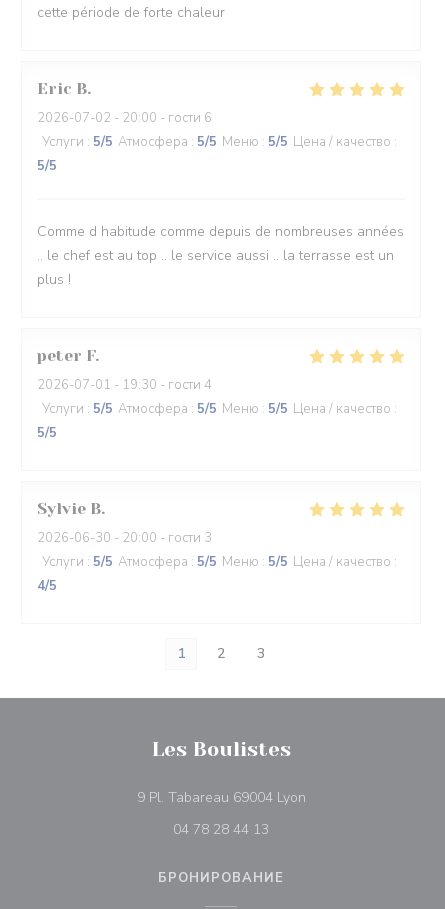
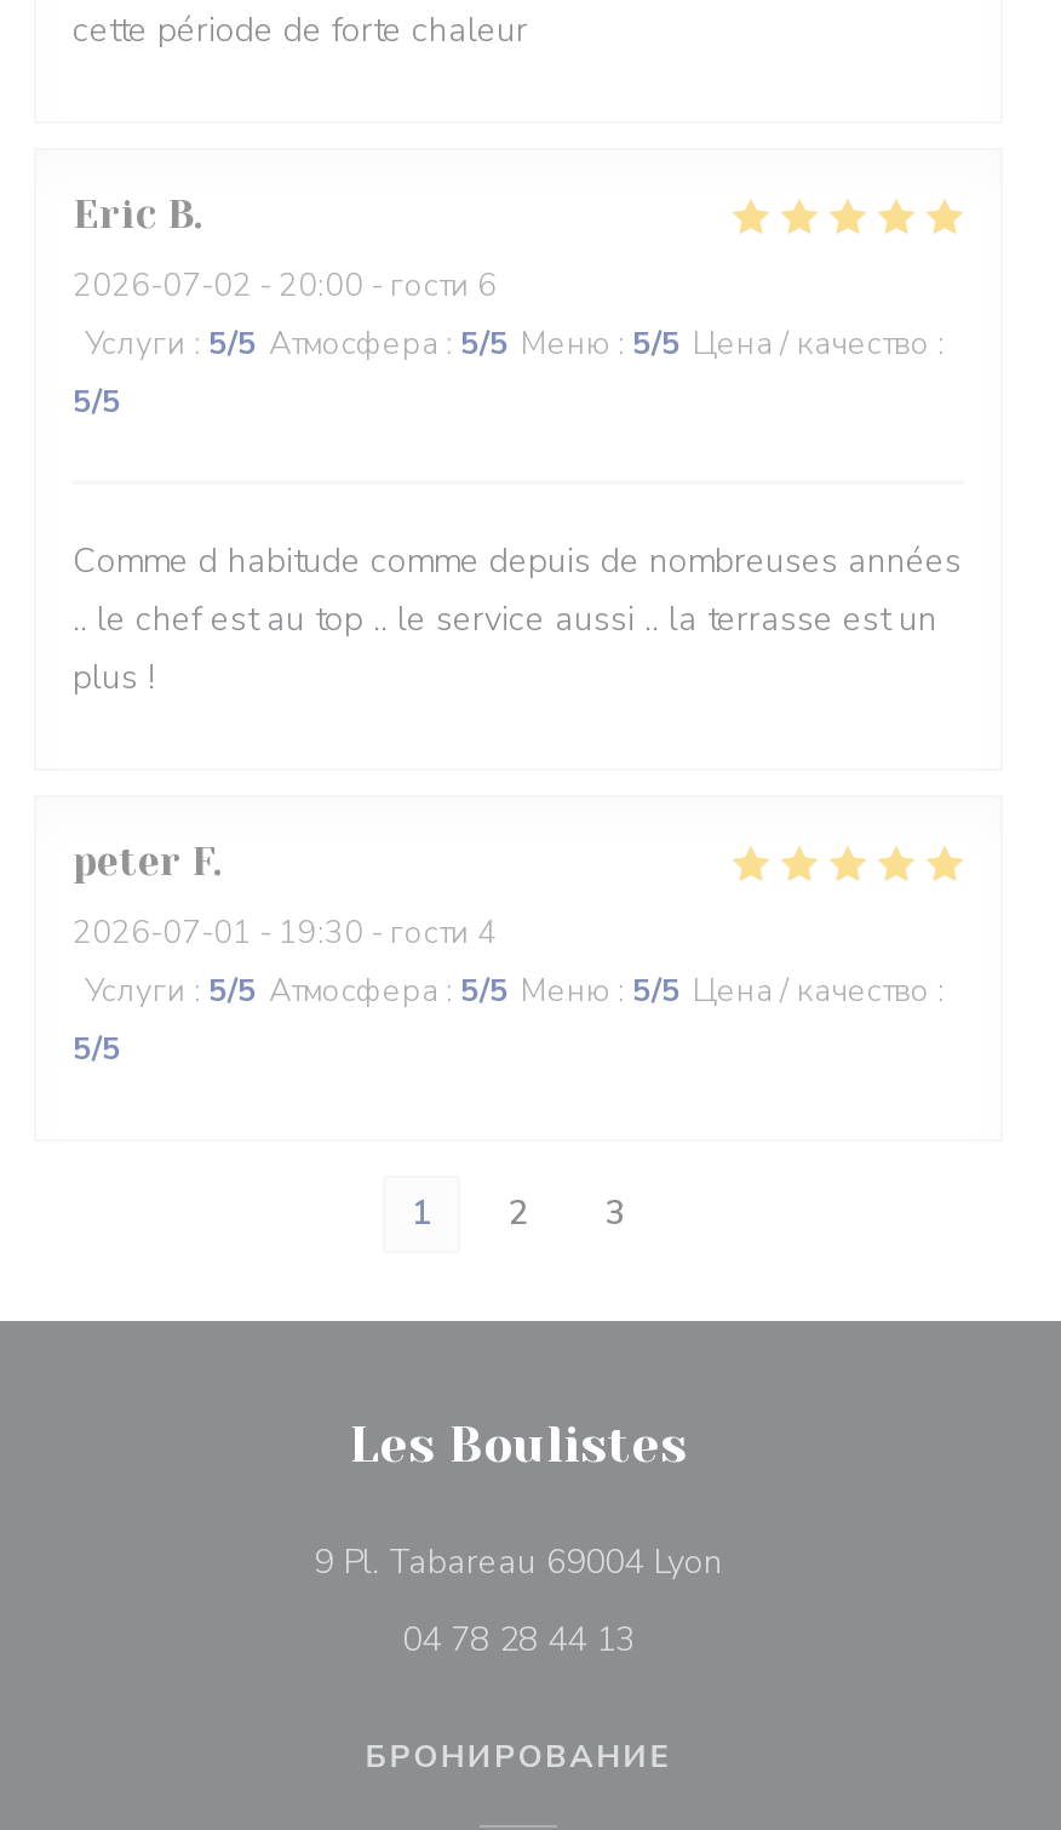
[37,499,397,595] Sylvie B | 2026-06-30 - 20:00 - гости 3 | Услуги: 5/5 Атмосфера: 5/5 Меню: 5/5 Цена / качество: | 4/5 -> none

